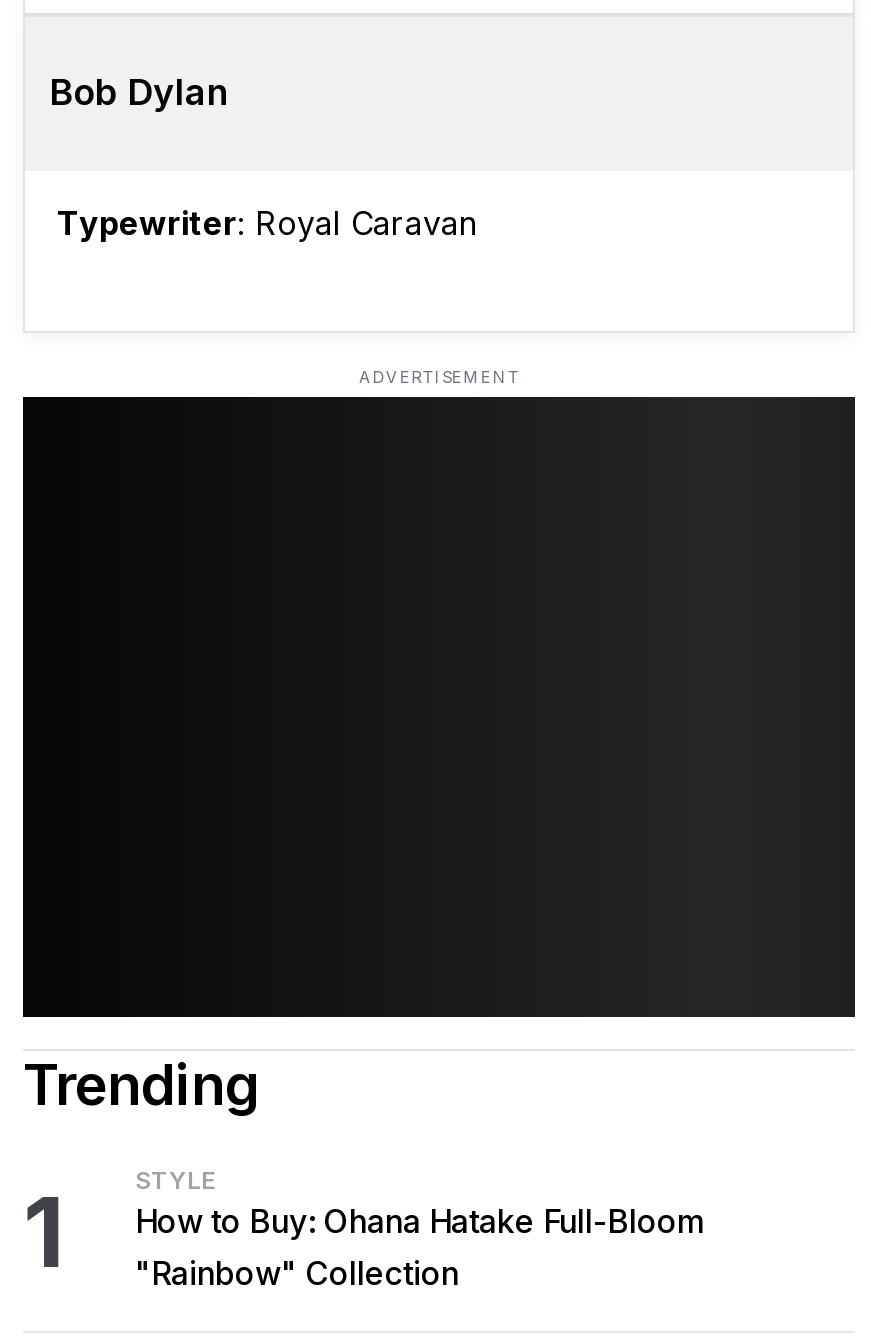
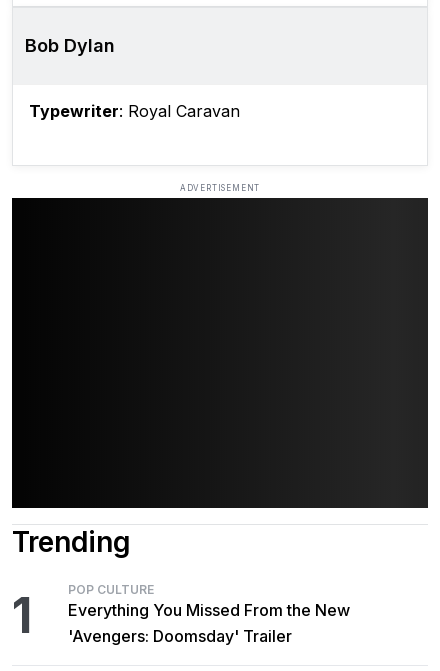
[135,1165,705,1293] STYLE | How to Buy: Ohana Hatake Full-Bloom | "Rainbow" Collection -> [68,582,350,646] POP CULTURE | Everything You Missed From the New | 'Avengers: Doomsday' Trailer

